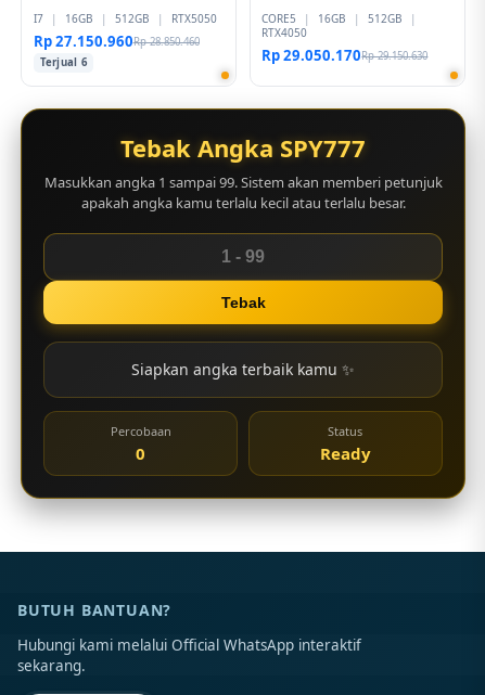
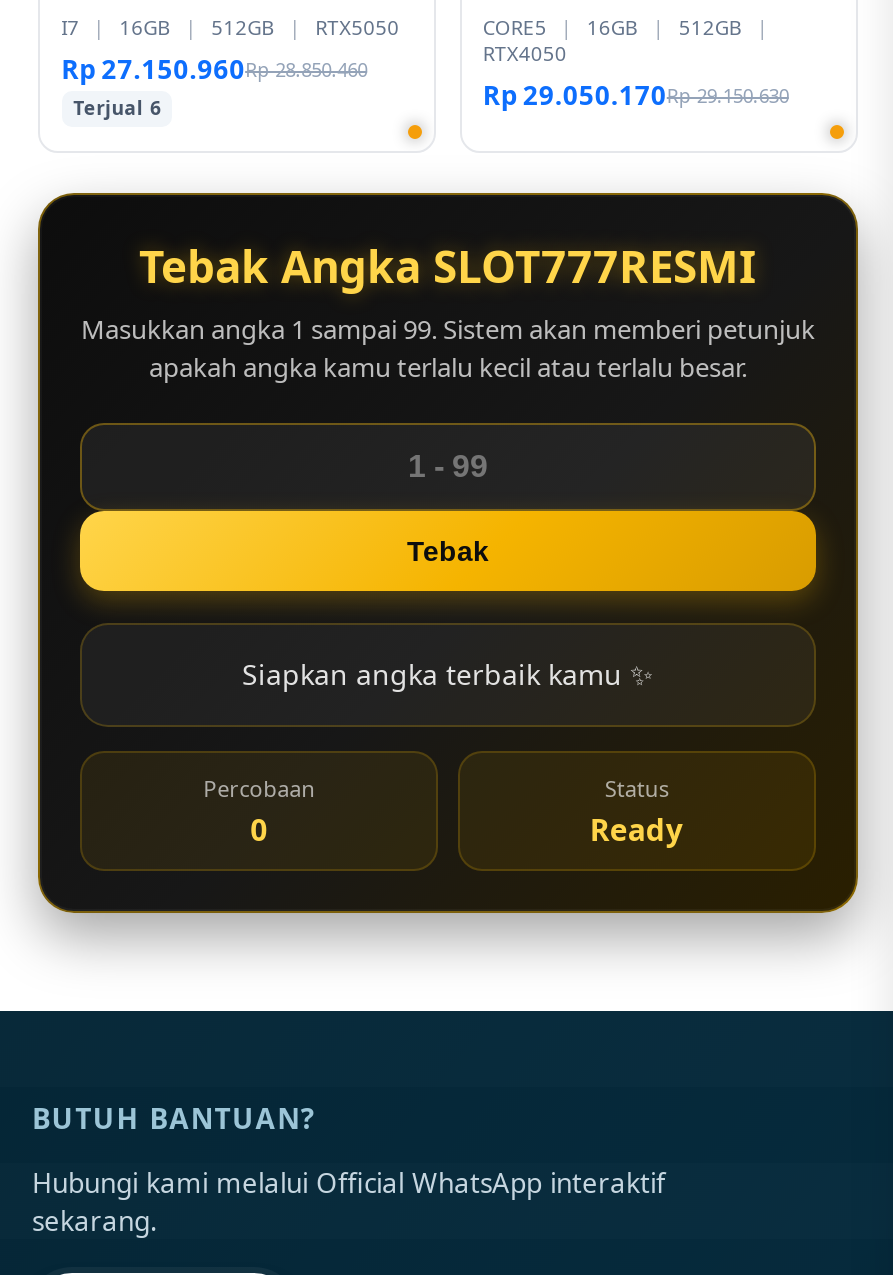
[120,131,366,164] Tebak Angka SPY777 -> [139,235,757,295] Tebak Angka SLOT777RESMI

